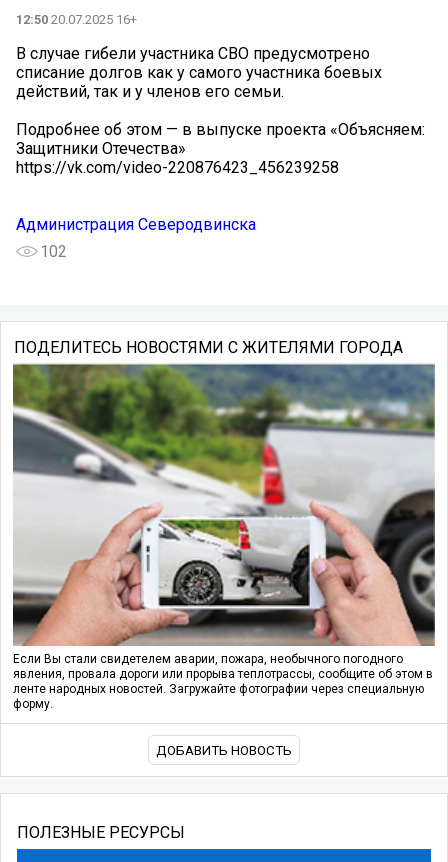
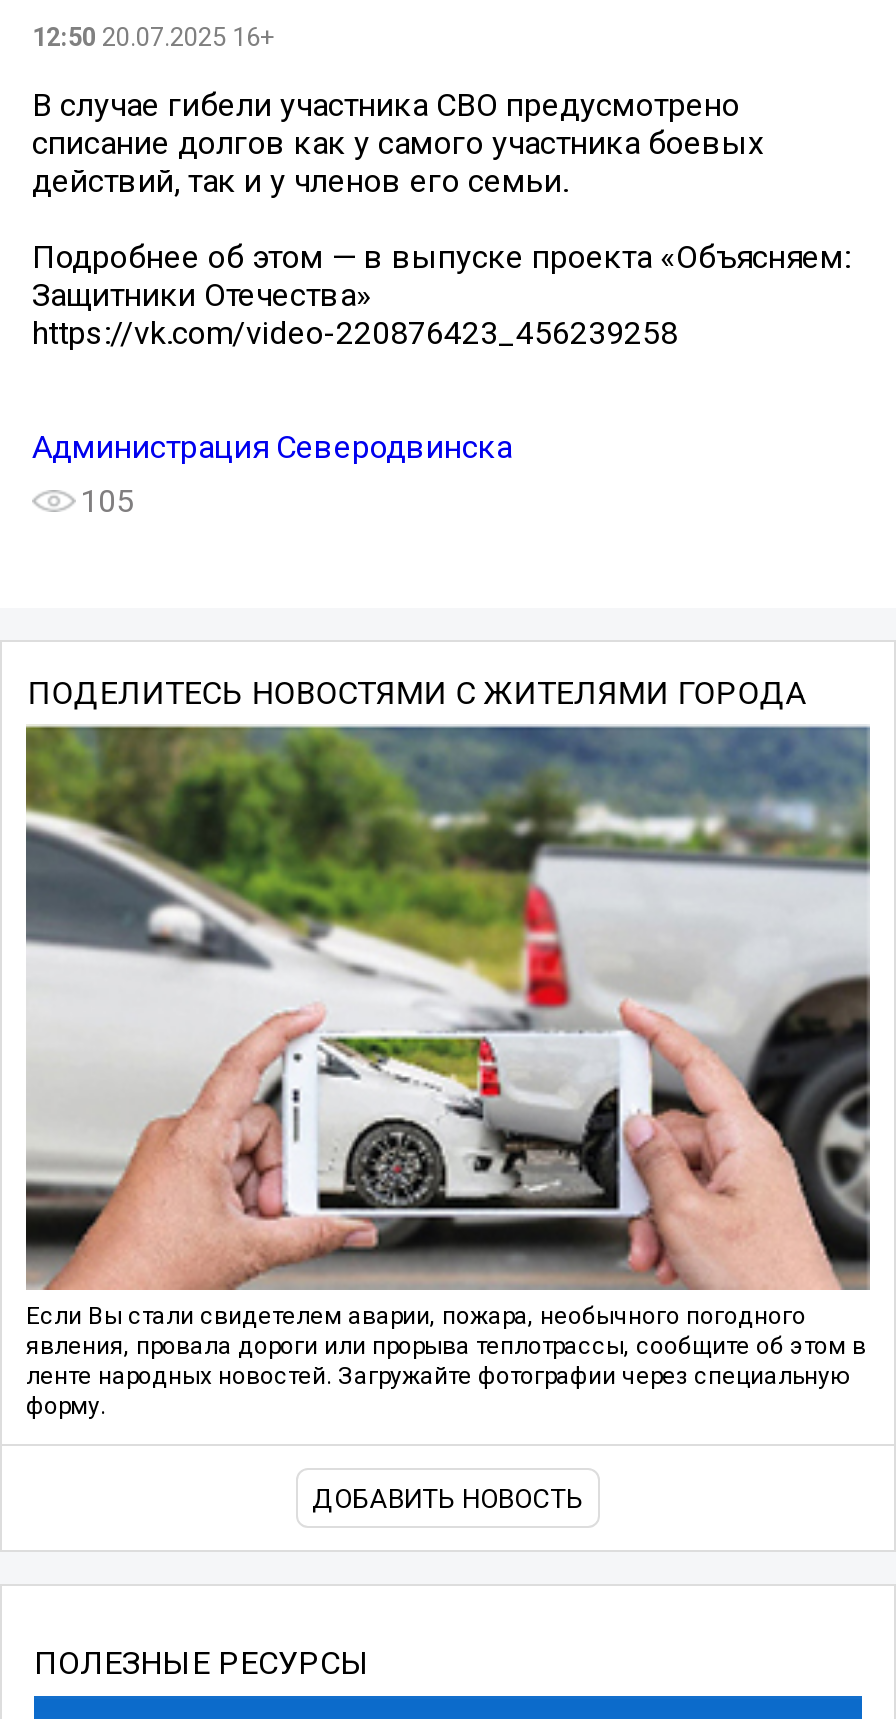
[40,242,67,261] 102 -> [80,482,134,520] 105

